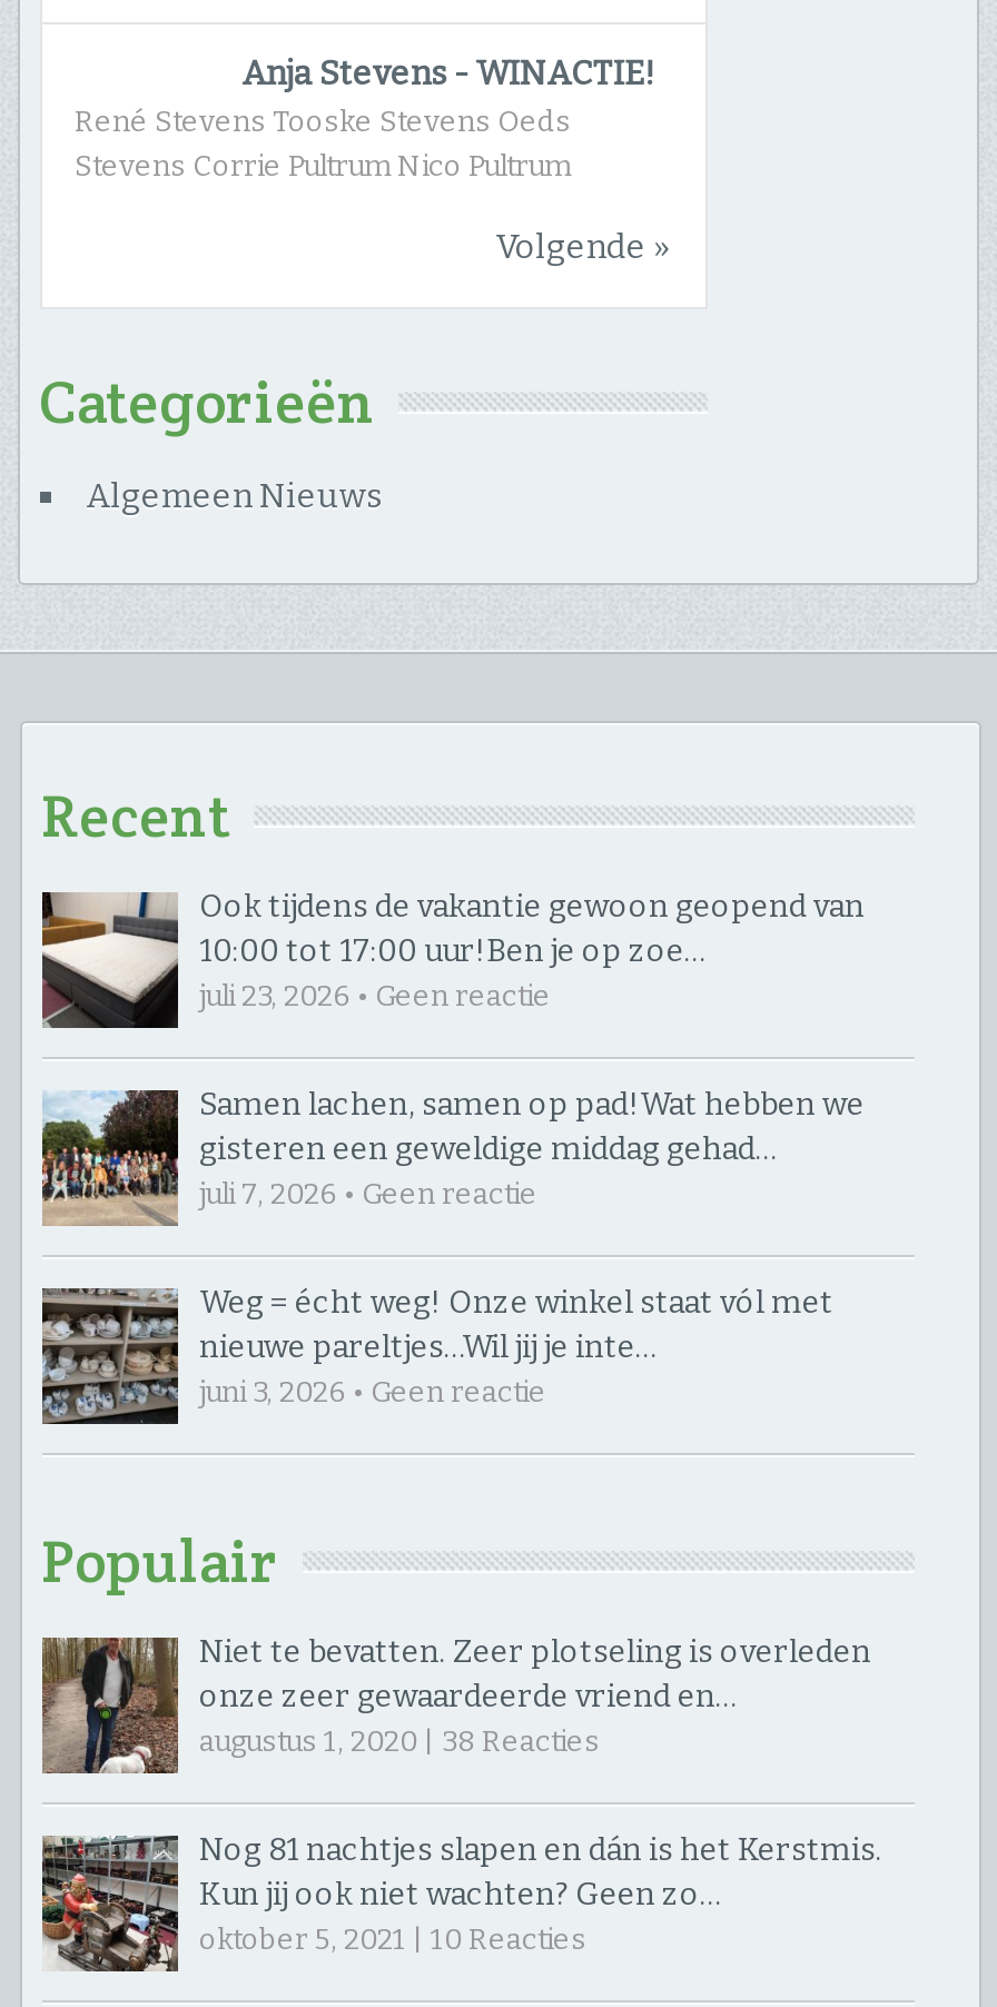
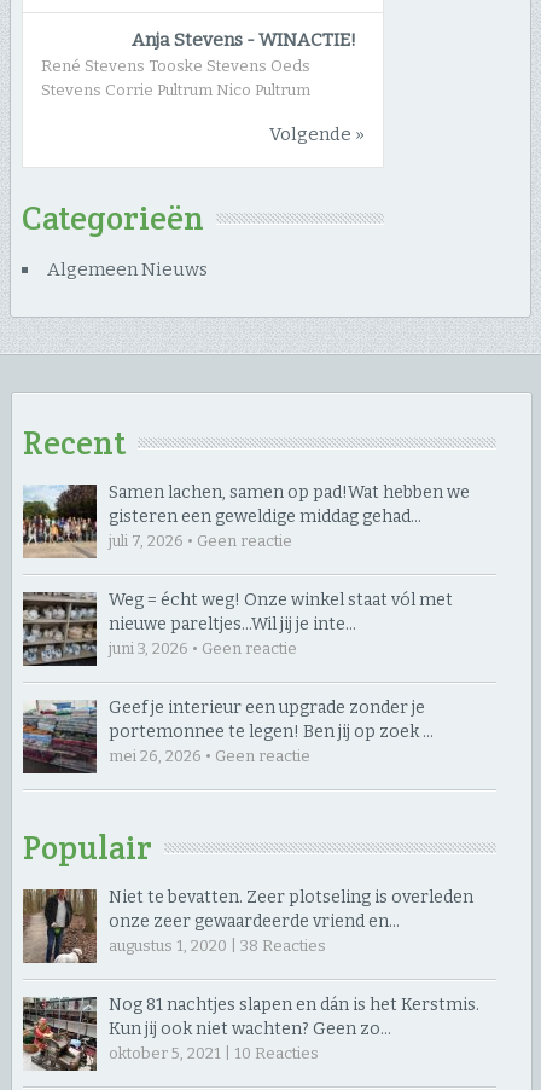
[40,887,865,1030] [image] | Ook tijdens de vakantie gewoon geopend van | 10:00 tot 17:00 uur! Ben je op zoe… | juli 23, 2026 • Geen reactie -> none
moved [38,1085,865,1408] -> [21,482,469,657]: [image] | Samen lachen, samen op pad! Wat hebben we | gisteren een geweldige middag gehad… | juli 7, 2026 • Geen reactie | Weg = écht weg! Onze winkel staat vól met | nieuwe pareltjes… Wil jij je inte… | juni 3, 2026 • Geen reactie
none -> [23,697,433,773] [image] | Geef je interieur een upgrade zonder je | portemonnee te legen! Ben jij op zoek … | mei 26, 2026 • Geen reactie

